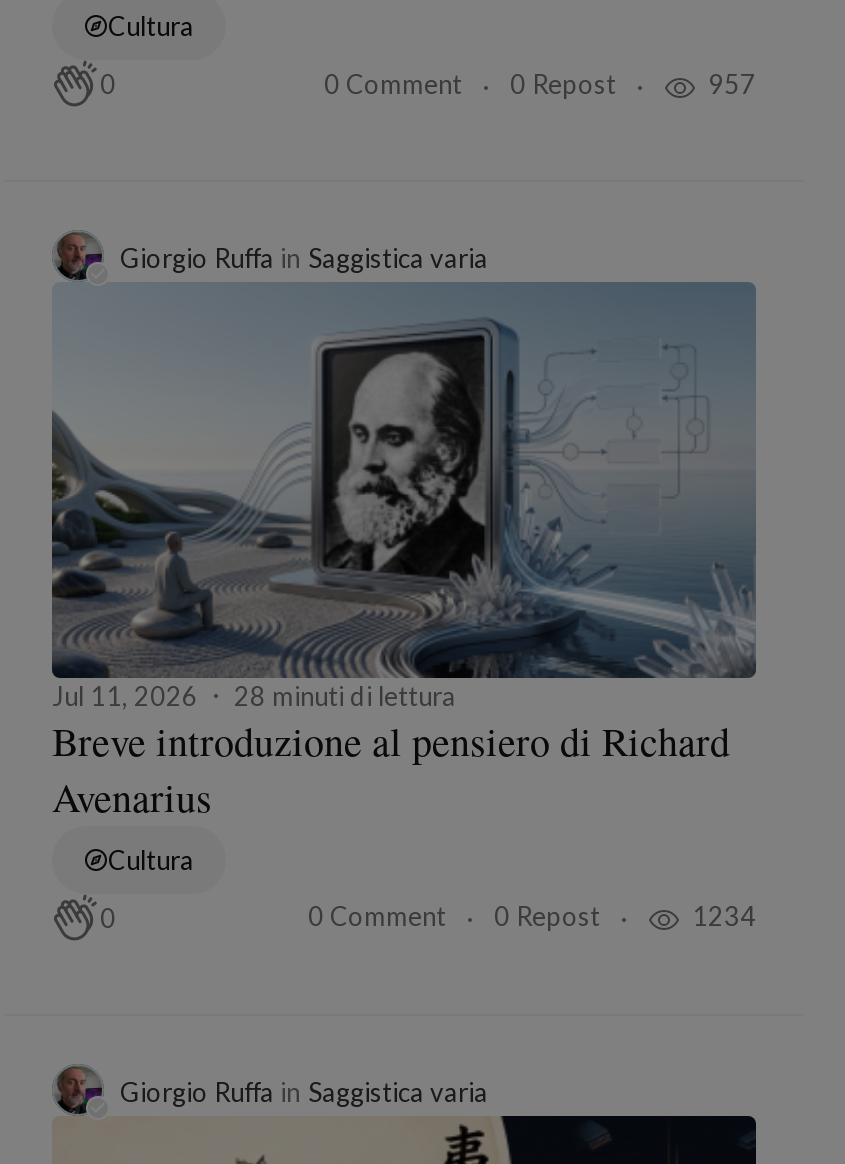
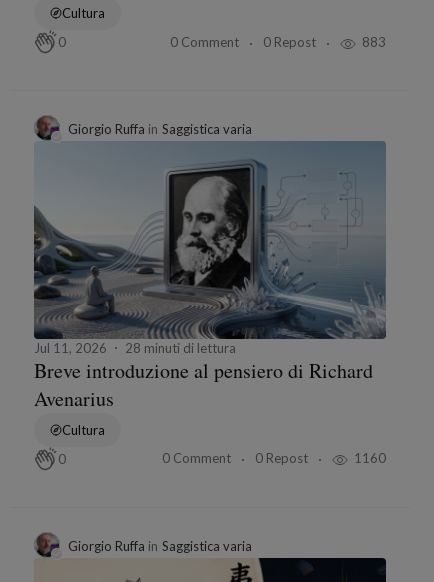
[708,68,756,100] 957 -> [362,34,386,50] 883
[692,901,756,933] 1234 -> [354,450,386,466] 1160

